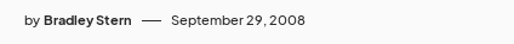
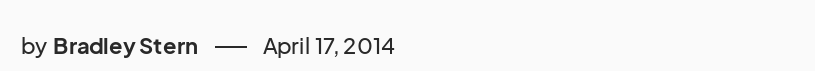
[171,12,305,28] September 29, 2008 -> [263,33,395,59] April 17, 2014

